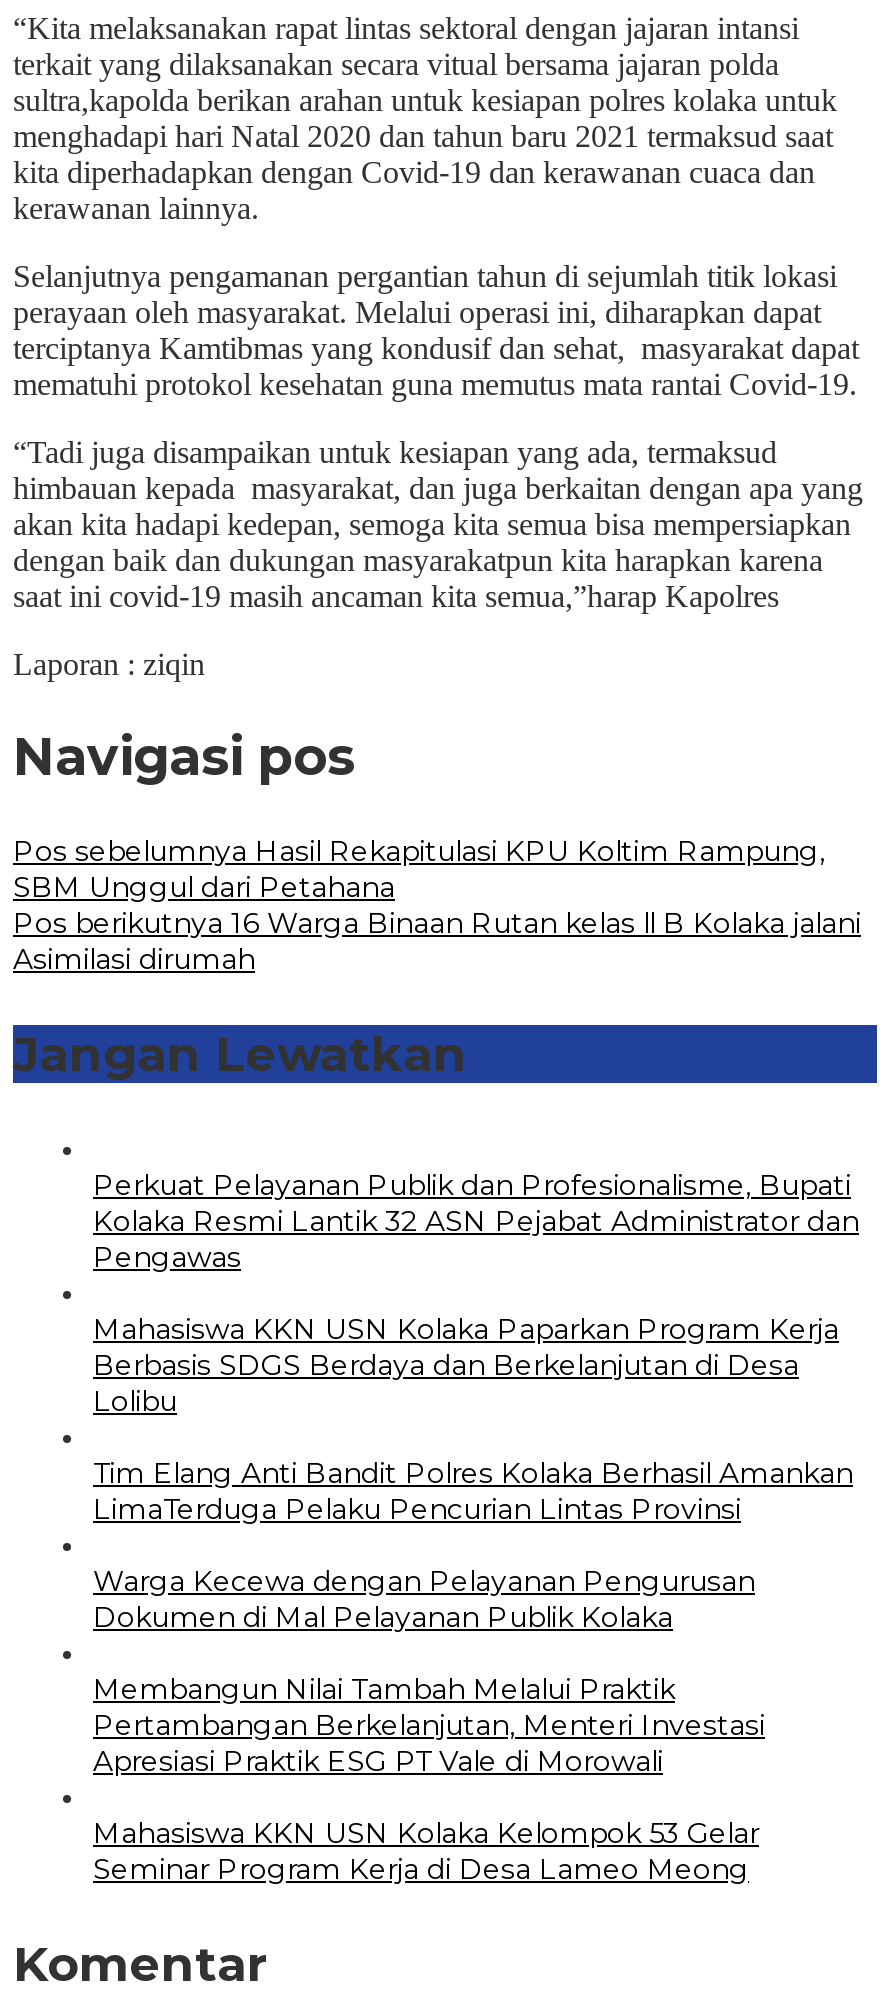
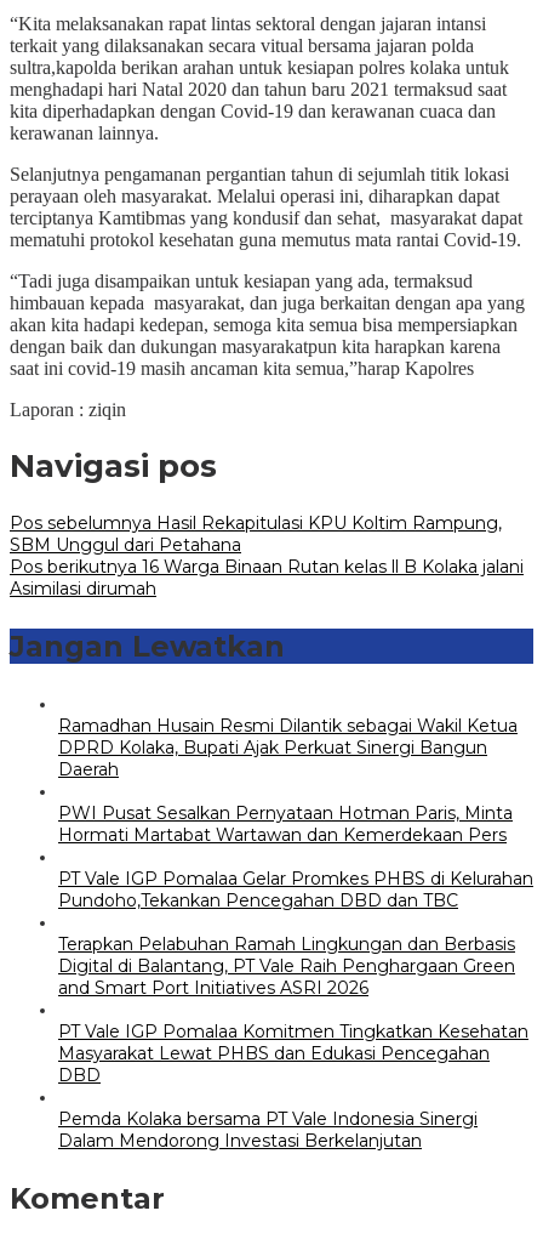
[93,1167,859,1275] Perkuat Pelayanan Publik dan Profesionalisme, Bupati | Kolaka Resmi Lantik 32 ASN Pejabat Administrator dan | Pengawas -> [58,715,518,780] Ramadhan Husain Resmi Dilantik sebagai Wakil Ketua | DPRD Kolaka, Bupati Ajak Perkuat Sinergi Bangun | Daerah
[93,1311,839,1419] Mahasiswa KKN USN Kolaka Paparkan Program Kerja | Berbasis SDGS Berdaya dan Berkelanjutan di Desa | Lolibu -> [58,802,513,846] PWI Pusat Sesalkan Pernyataan Hotman Paris, Minta | Hormati Martabat Wartawan dan Kemerdekaan Pers
[93,1455,853,1527] Tim Elang Anti Bandit Polres Kolaka Berhasil Amankan | LimaTerduga Pelaku Pencurian Lintas Provinsi -> [58,868,533,911] PT Vale IGP Pomalaa Gelar Promkes PHBS di Kelurahan | Pundoho,Tekankan Pencegahan DBD dan TBC
[93,1563,755,1635] Warga Kecewa dengan Pelayanan Pengurusan | Dokumen di Mal Pelayanan Publik Kolaka -> [58,933,515,999] Terapkan Pelabuhan Ramah Lingkungan dan Berbasis | Digital di Balantang, PT Vale Raih Penghargaan Green | and Smart Port Initiatives ASRI 2026
[93,1671,765,1779] Membangun Nilai Tambah Melalui Praktik | Pertambangan Berkelanjutan, Menteri Investasi | Apresiasi Praktik ESG PT Vale di Morowali -> [58,1020,528,1086] PT Vale IGP Pomalaa Komitmen Tingkatkan Kesehatan | Masyarakat Lewat PHBS dan Edukasi Pencegahan | DBD
[93,1815,759,1887] Mahasiswa KKN USN Kolaka Kelompok 53 Gelar | Seminar Program Kerja di Desa Lameo Meong -> [58,1108,478,1152] Pemda Kolaka bersama PT Vale Indonesia Sinergi | Dalam Mendorong Investasi Berkelanjutan

